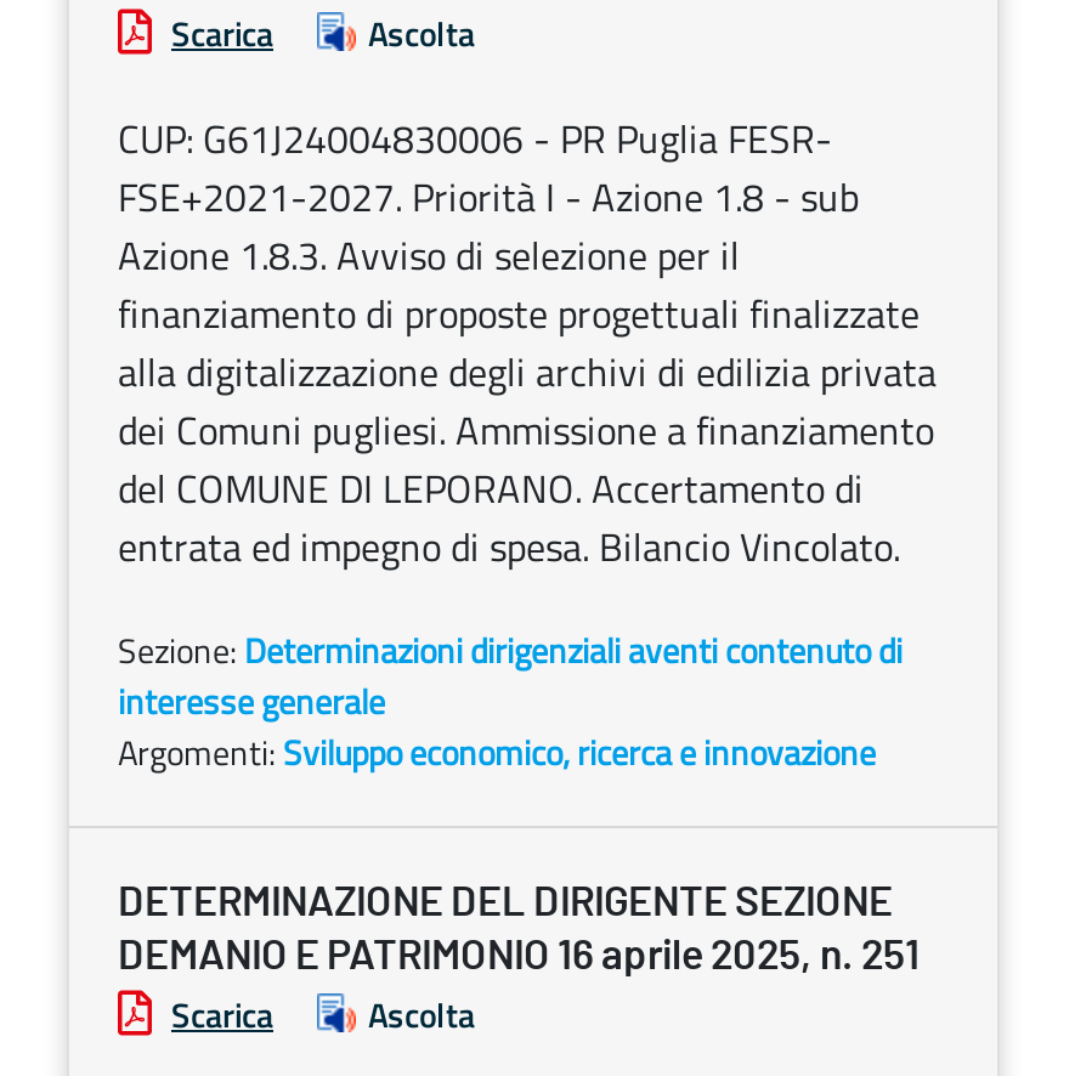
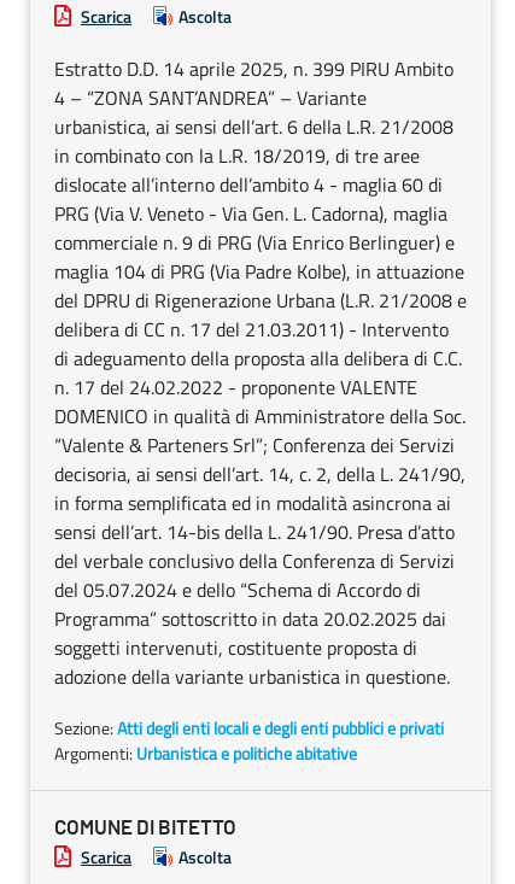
[118,109,937,576] CUP: G61J24004830006 - PR Puglia FESR- | FSE+2021-2027. Priorità I - Azione 1.8 - sub | Azione 1.8.3. Avviso di selezione per il | finanziamento di proposte progettuali finalizzate | alla digitalizzazione degli archivi di edilizia privata | dei Comuni pugliesi. Ammissione a finanziamento | del COMUNE DI LEPORANO. Accertamento di | entrata ed impegno di spesa. Bilancio Vincolato. -> [54,54,467,691] Estratto D.D. 14 aprile 2025, n. 399 PIRU Ambito | 4 – “ZONA SANT’ANDREA” – Variante | urbanistica, ai sensi dell’art. 6 della L.R. 21/2008 | in combinato con la L.R. 18/2019, di tre aree | dislocate all’interno dell’ambito 4 - maglia 60 di | PRG (Via V. Veneto - Via Gen. L. Cadorna), maglia | commerciale n. 9 di PRG (Via Enrico Berlinguer) e | maglia 104 di PRG (Via Padre Kolbe), in attuazione | del DPRU di Rigenerazione Urbana (L.R. 21/2008 e | delibera di CC n. 17 del 21.03.2011) - Intervento | di adeguamento della proposta alla delibera di C.C. | n. 17 del 24.02.2022 - proponente VALENTE | DOMENICO in qualità di Amministratore della Soc. | “Valente & Parteners Srl”; Conferenza dei Servizi | decisoria, ai sensi dell’art. 14, c. 2, della L. 241/90, | in forma semplificata ed in modalità asincrona ai | sensi dell’art. 14-bis della L. 241/90. Presa d’atto | del verbale conclusivo della Conferenza di Servizi | del 05.07.2024 e dello “Schema di Accordo di | Programma” sottoscritto in data 20.02.2025 dai | soggetti intervenuti, costituente proposta di | adozione della variante urbanistica in questione.
[118,624,903,777] Sezione: Determinazioni dirigenziali aventi contenuto di | interesse generale | Argomenti: Sviluppo economico, ricerca e innovazione -> [54,715,444,766] Sezione: Atti degli enti locali e degli enti pubblici e privati | Argomenti: Urbanistica e politiche abitative
[118,882,920,976] DETERMINAZIONE DEL DIRIGENTE SEZIONE | DEMANIO E PATRIMONIO 16 aprile 2025, n. 251 -> [54,818,236,838] COMUNE DI BITETTO

